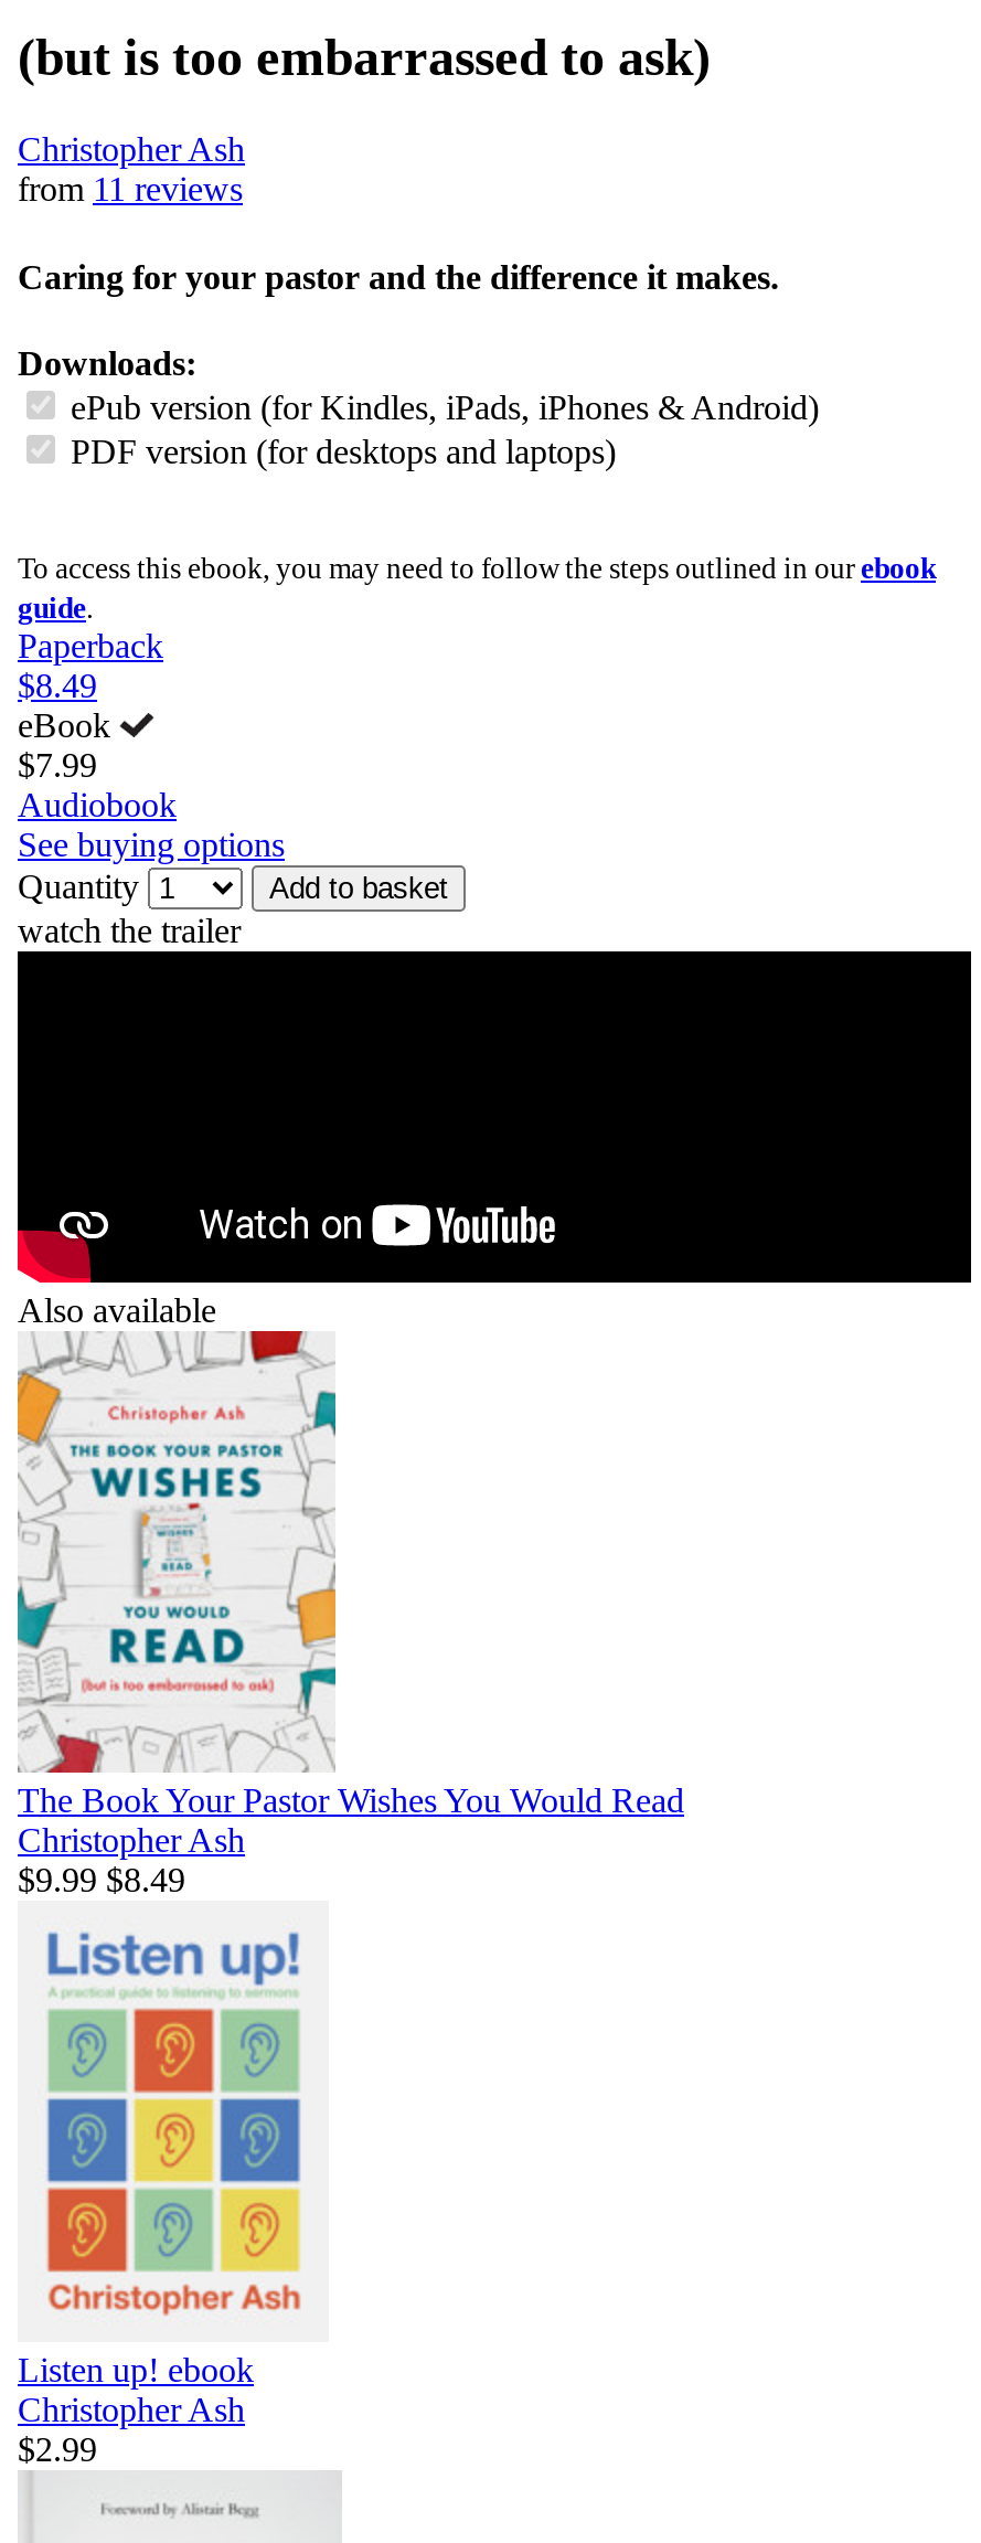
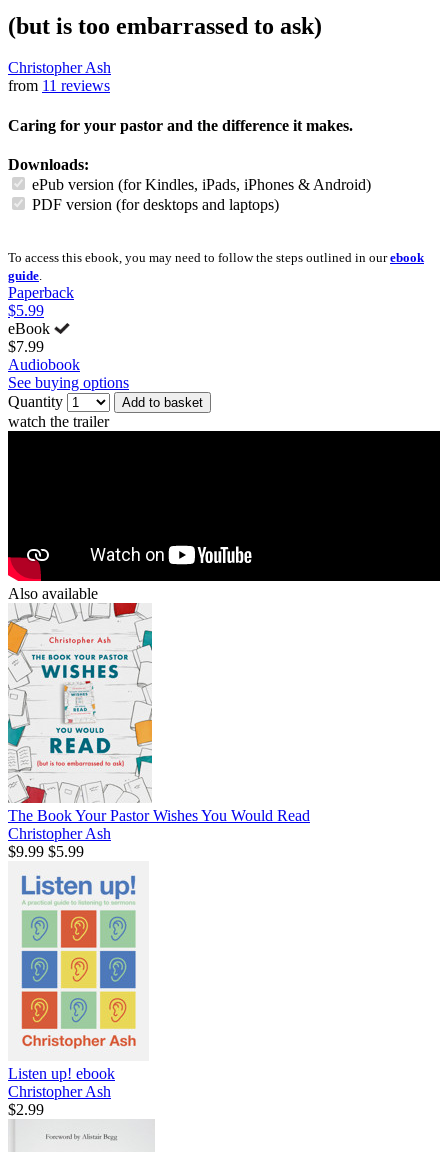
[18,667,97,704] $8.49 -> [8,302,44,319] $5.99
[18,1861,185,1898] $9.99 $8.49 -> [8,843,84,860] $9.99 $5.99

